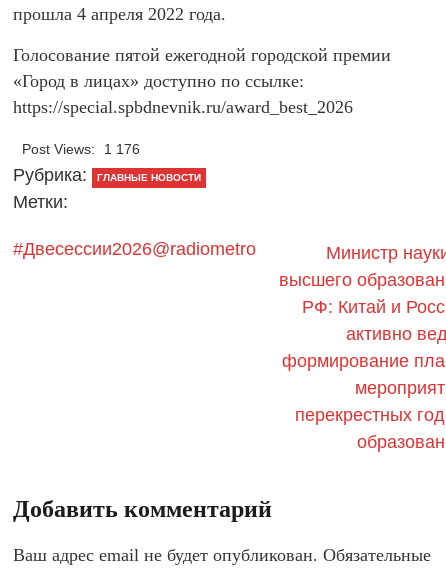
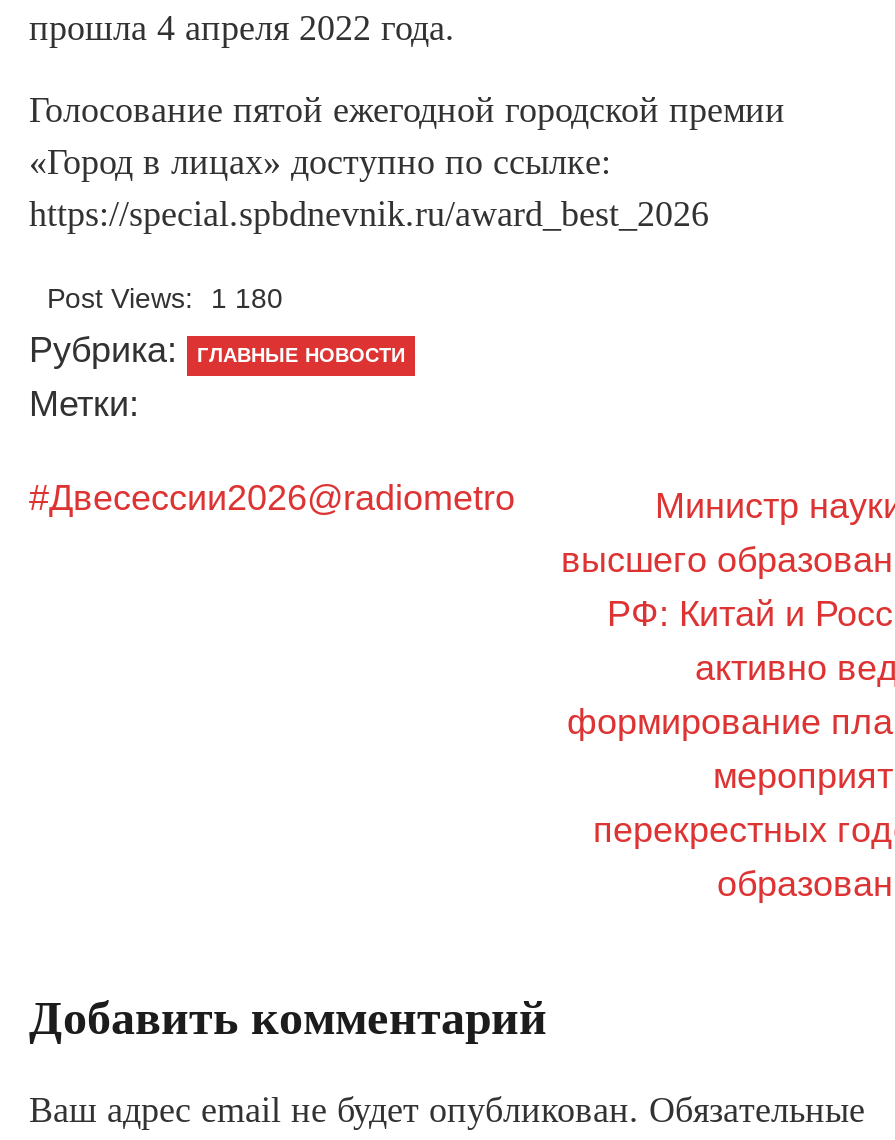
[22,141,140,157] Post Views: 1 176 -> [47,283,283,315] Post Views: 1 180

